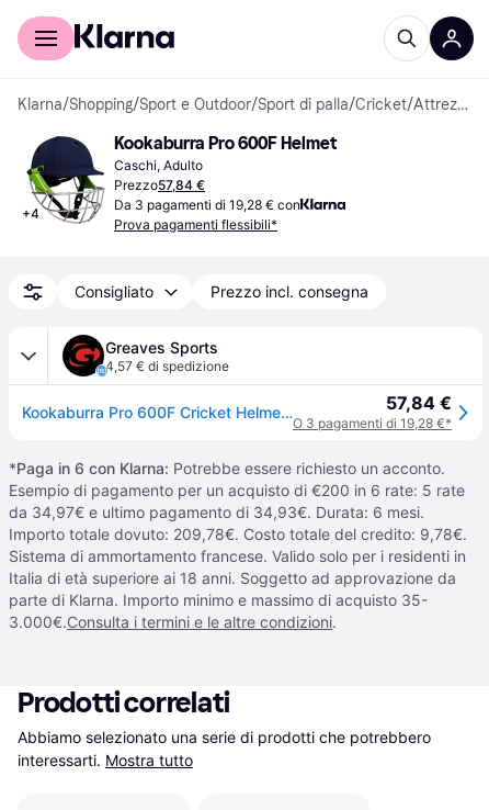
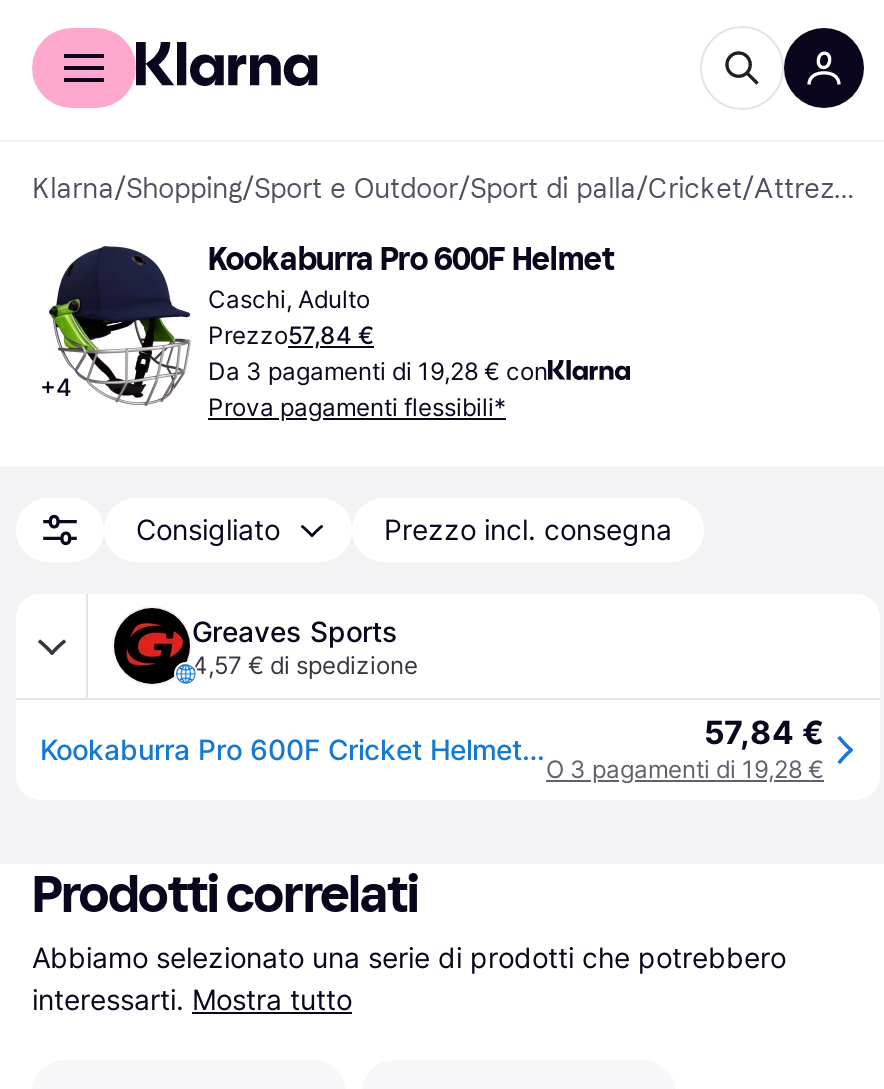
[9,415,467,631] O 3 pagamenti di 19,28 €* | *Paga in 6 con Klarna: Potrebbe essere richiesto un acconto. | Esempio di pagamento per un acquisto di €200 in 6 rate: 5 rate | da 34,97€ e ultimo pagamento di 34,93€. Durata: 6 mesi. | Importo totale dovuto: 209,78€. Costo totale del credito: 9,78€. | Sistema di ammortamento francese. Valido solo per i residenti in | Italia di età superiore ai 18 anni. Soggetto ad approvazione da | parte di Klarna. Importo minimo e massimo di acquisto 35- | 3.000€.Consulta i termini e le altre condizioni. -> [546,754,824,784] O 3 pagamenti di 19,28 €

